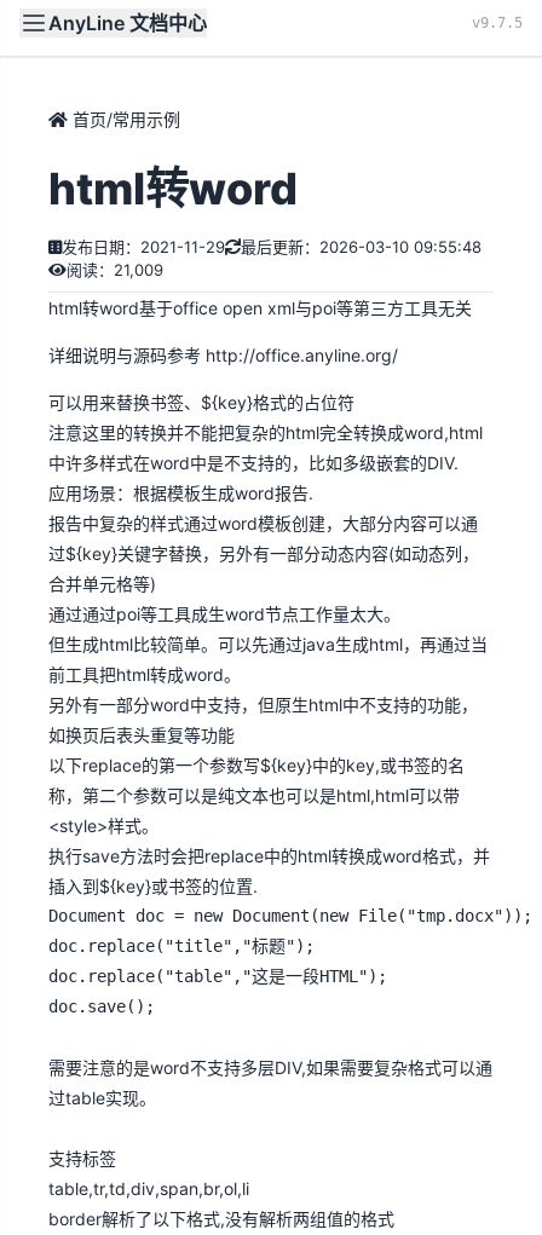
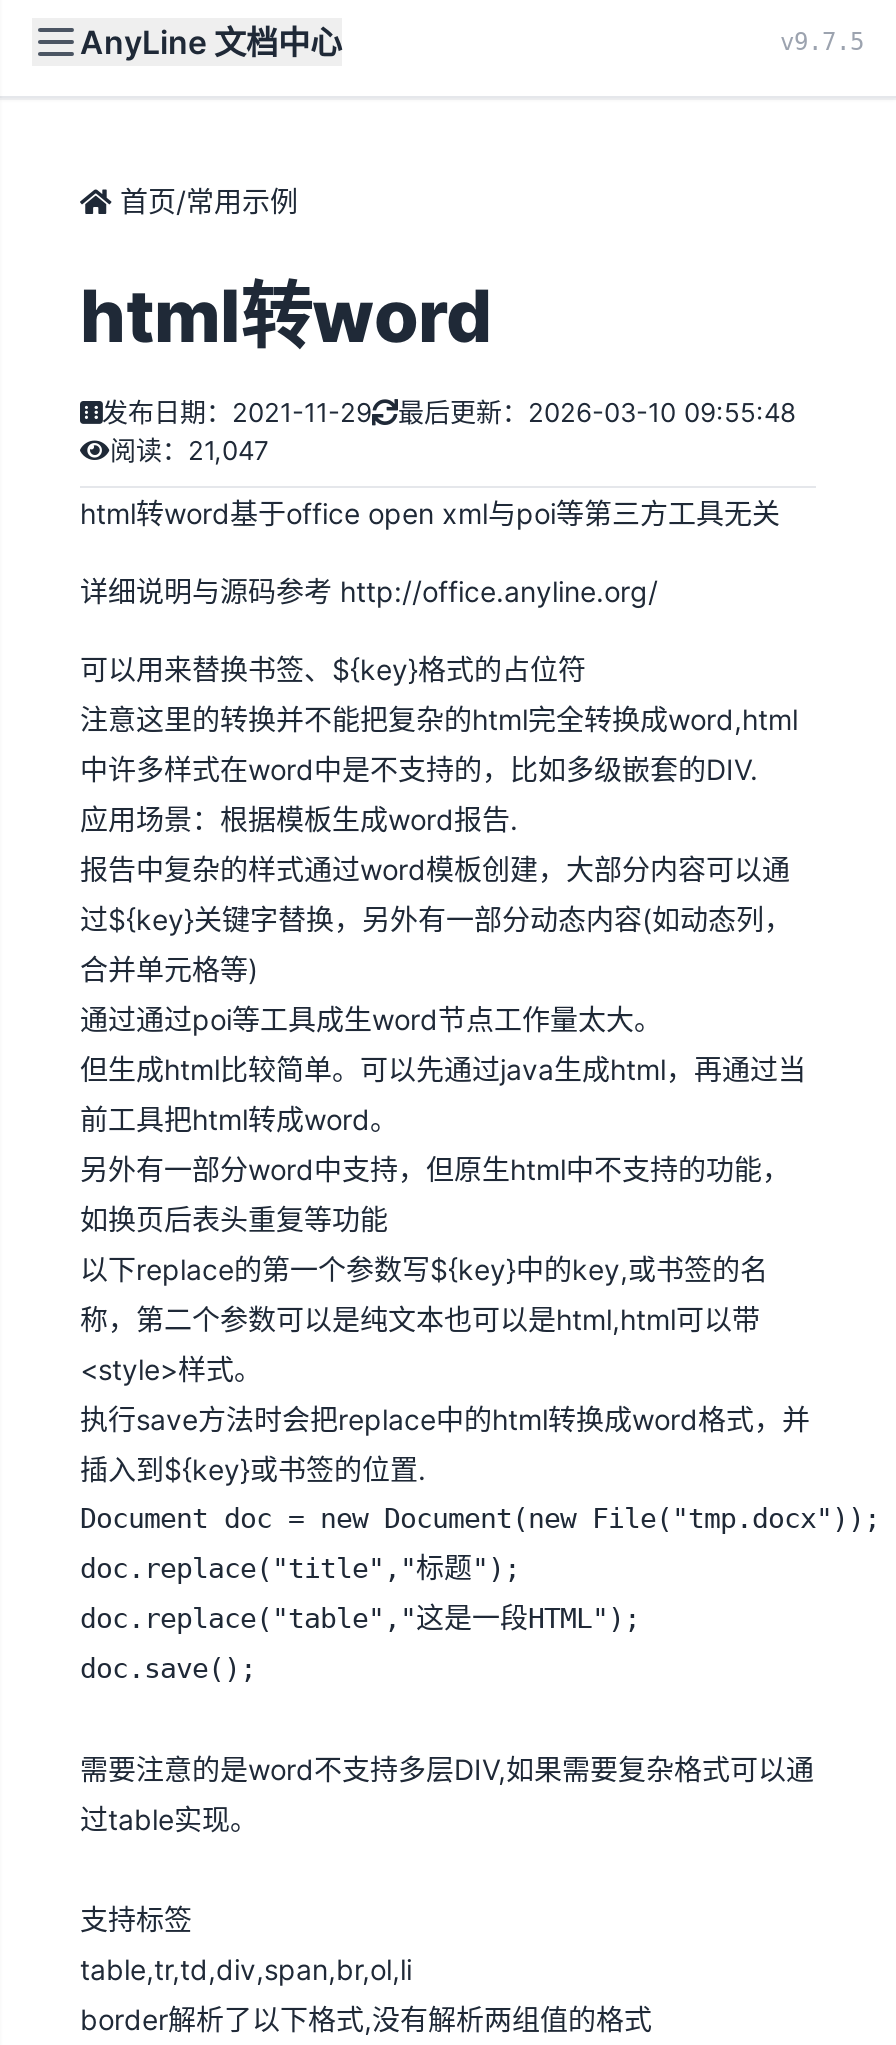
[67,260,163,279] 阅读：21,009 -> [110,434,268,466] 阅读：21,047

